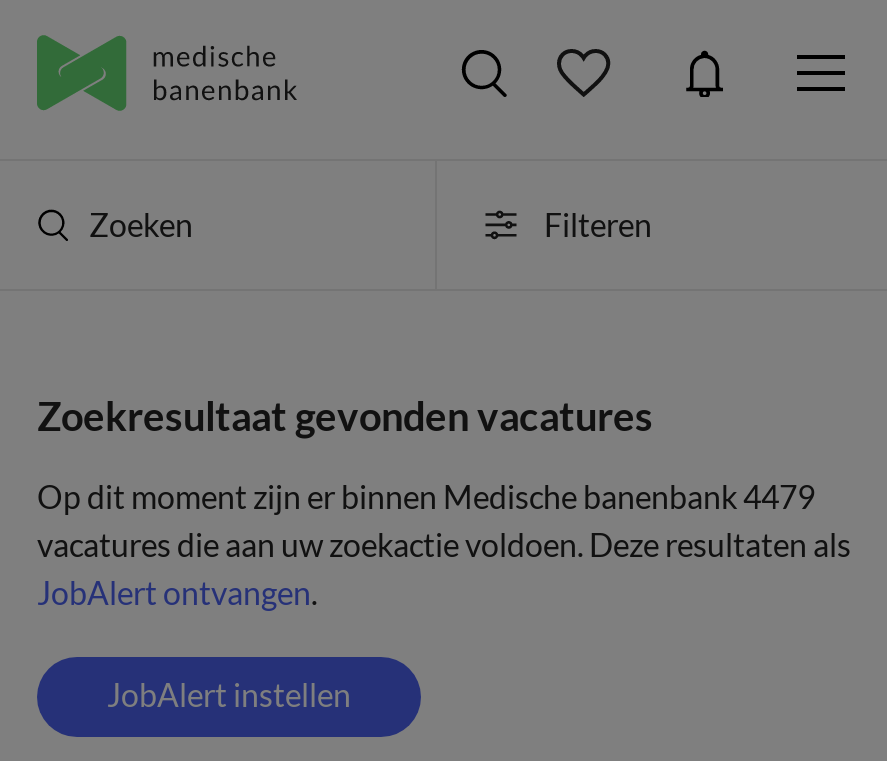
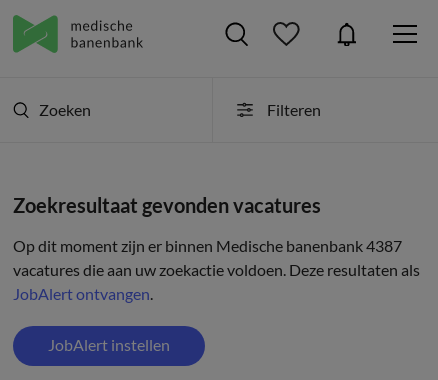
[37,477,815,515] Op dit moment zijn er binnen Medische banenbank 4479 -> [13,236,402,255] Op dit moment zijn er binnen Medische banenbank 4387

